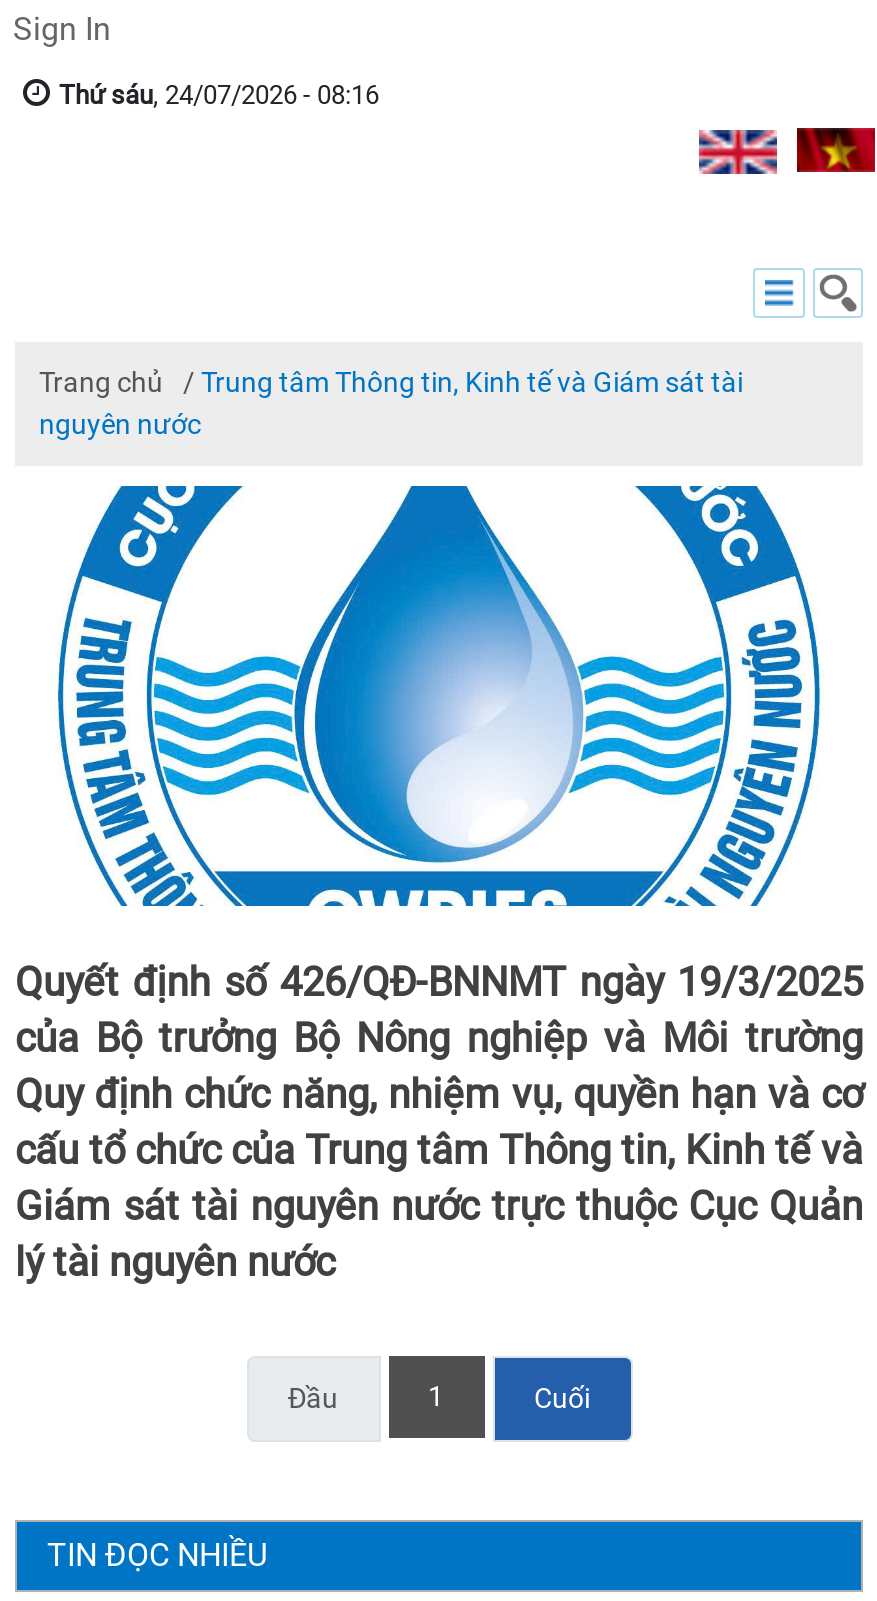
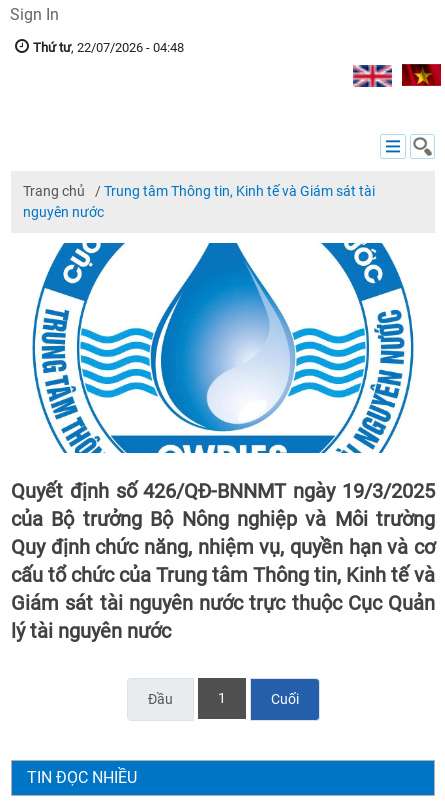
[59,80,379,110] Thứ sáu, 24/07/2026 - 08:16 -> [33,40,184,55] Thứ tư, 22/07/2026 - 04:48

